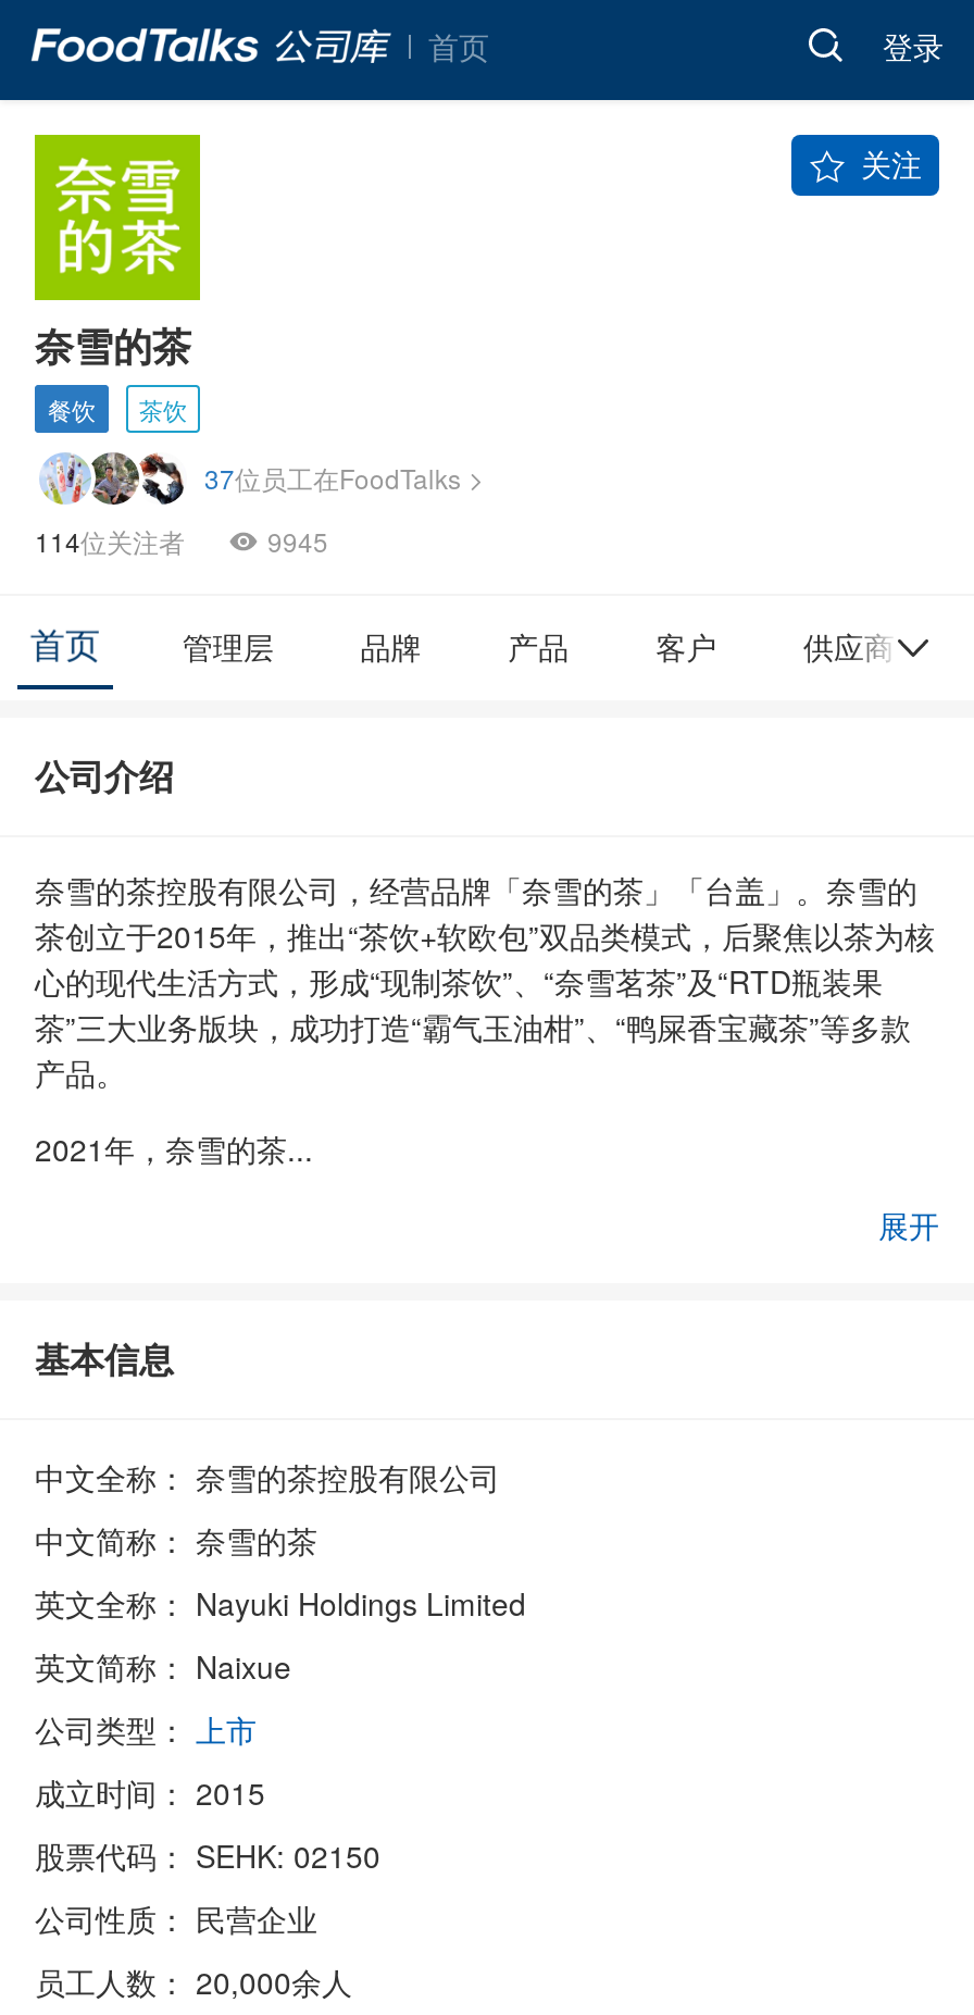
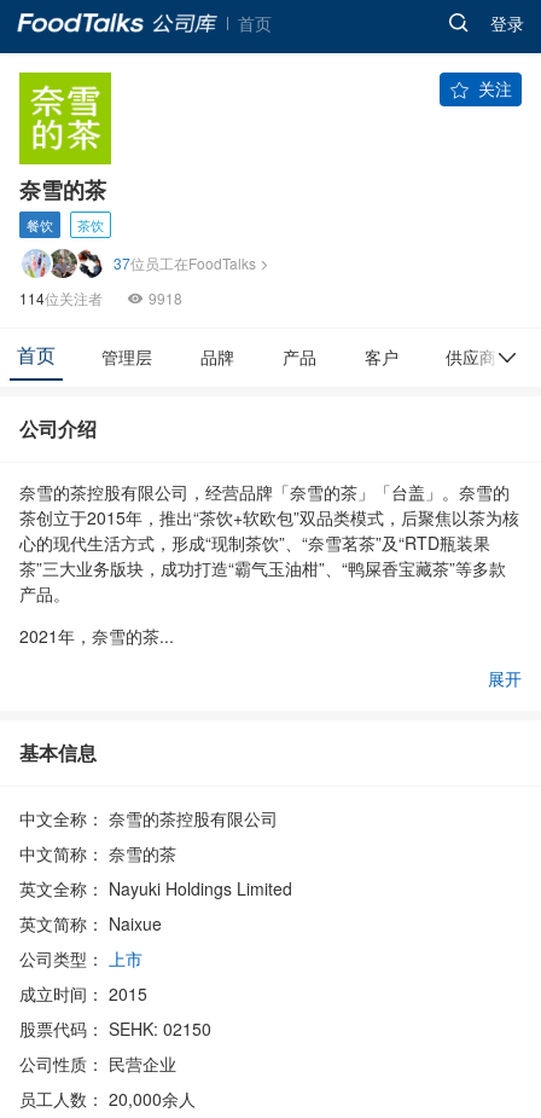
[267,522,328,559] 9945 -> [149,288,182,308] 9918

